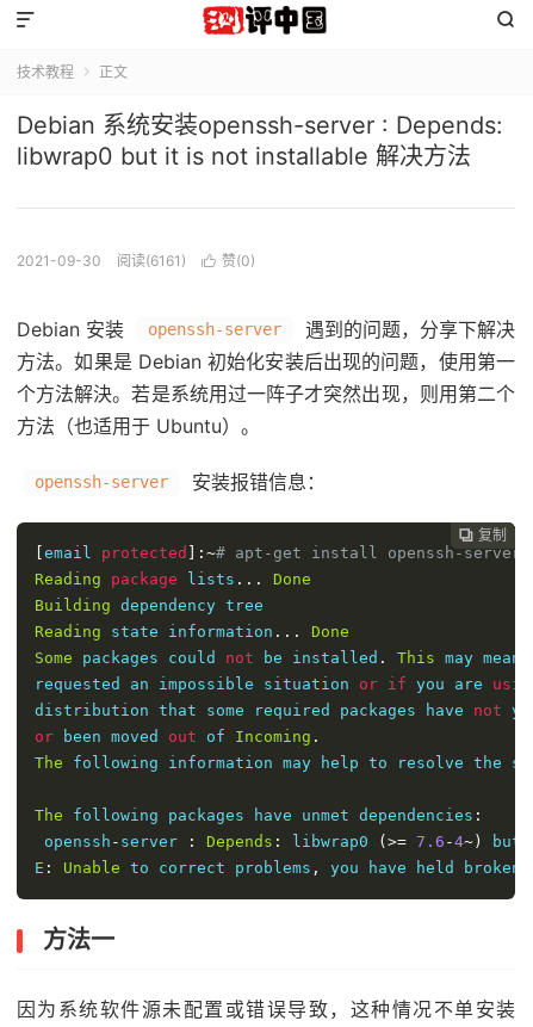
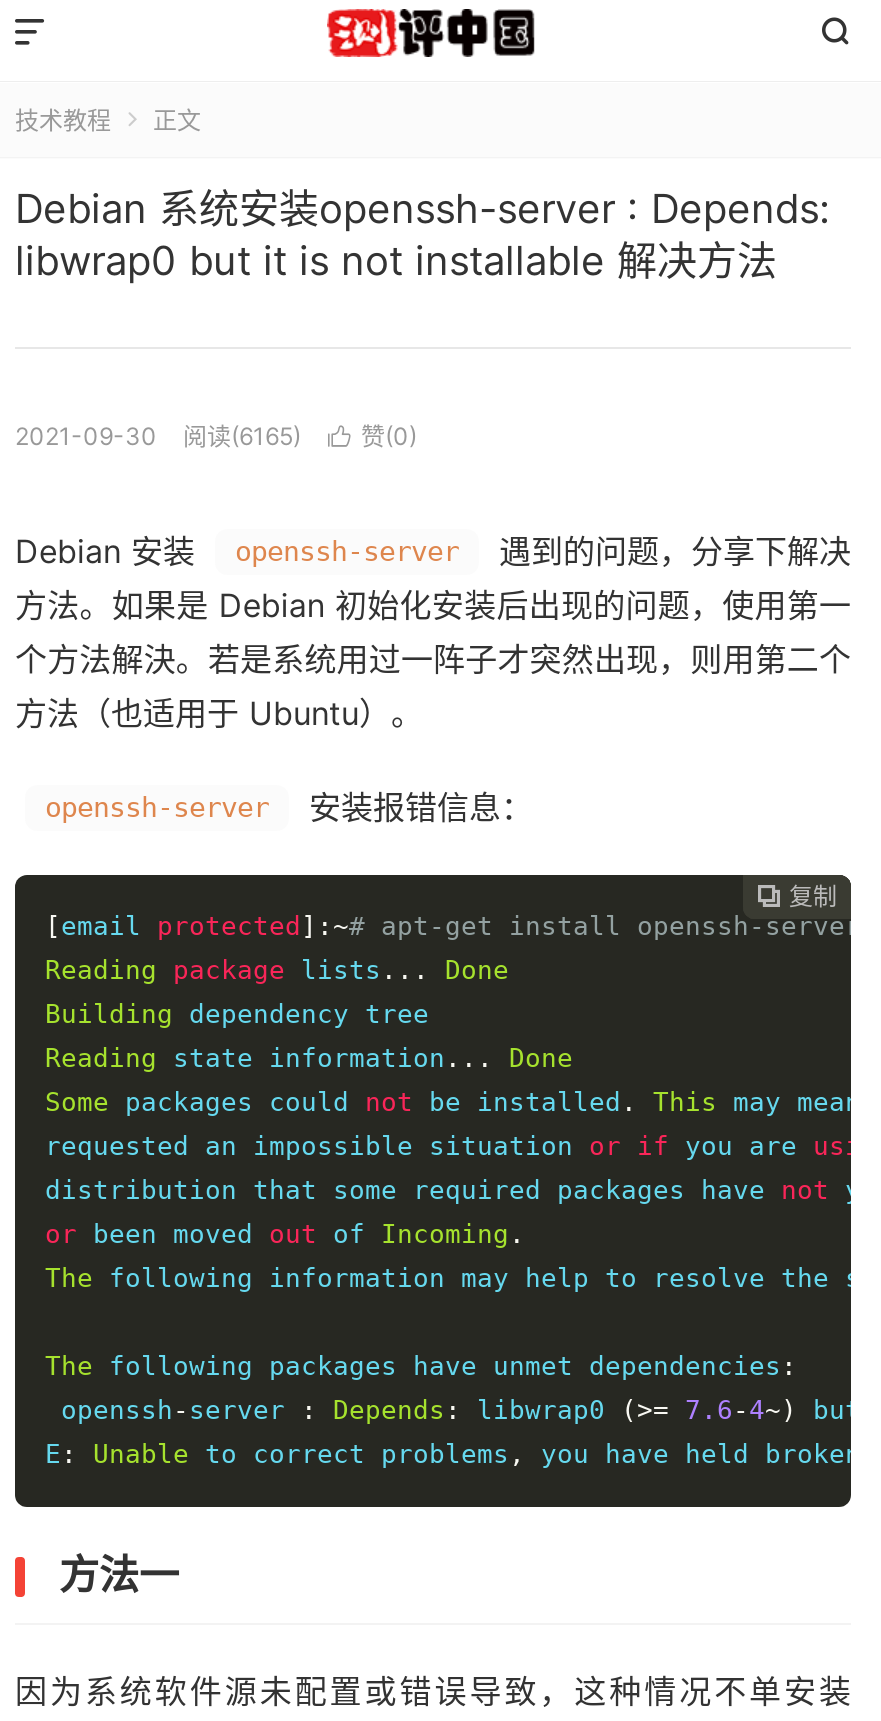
[117,252,186,270] 阅读(6161) -> [183,421,301,451] 阅读(6165)

